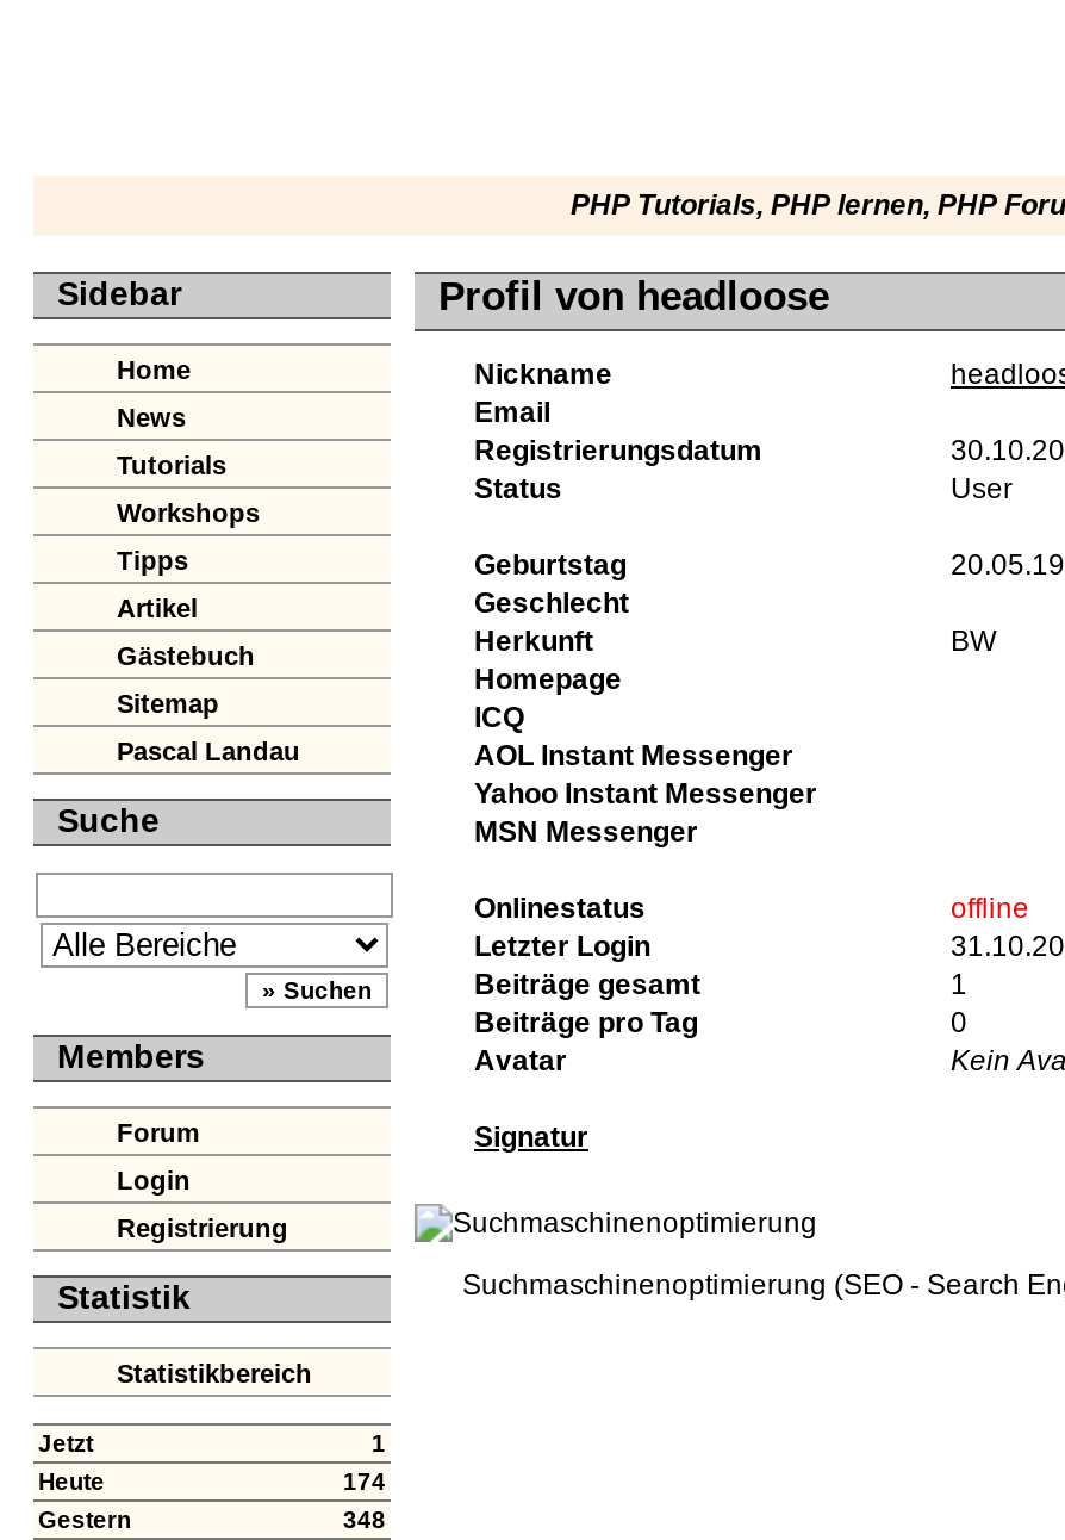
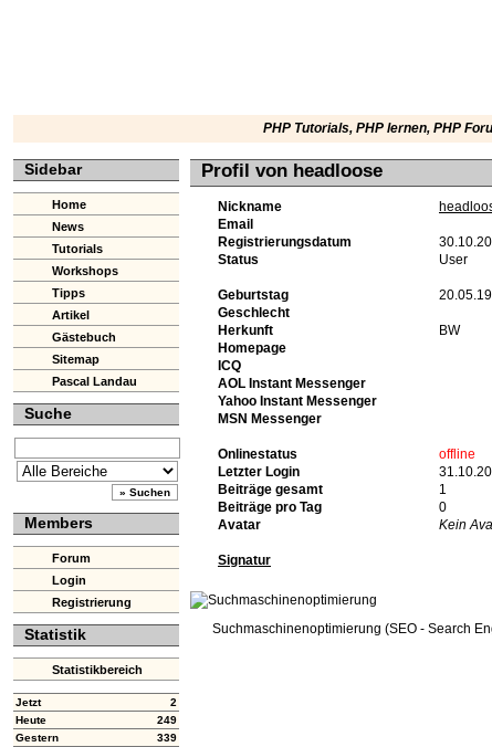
[372,1430,386,1457] 1 -> [170,696,177,708] 2
[343,1468,386,1495] 174 -> [157,714,177,726] 249
[343,1507,386,1533] 348 -> [157,732,177,744] 339

